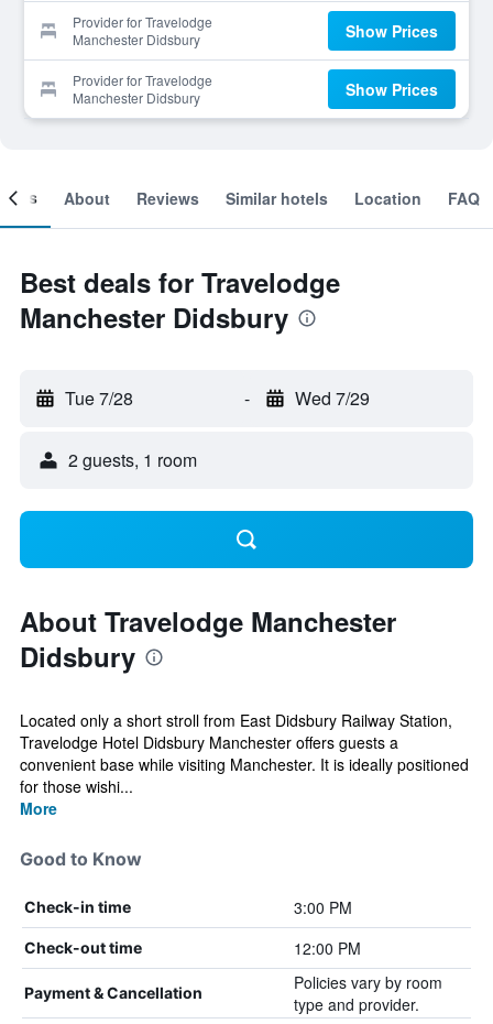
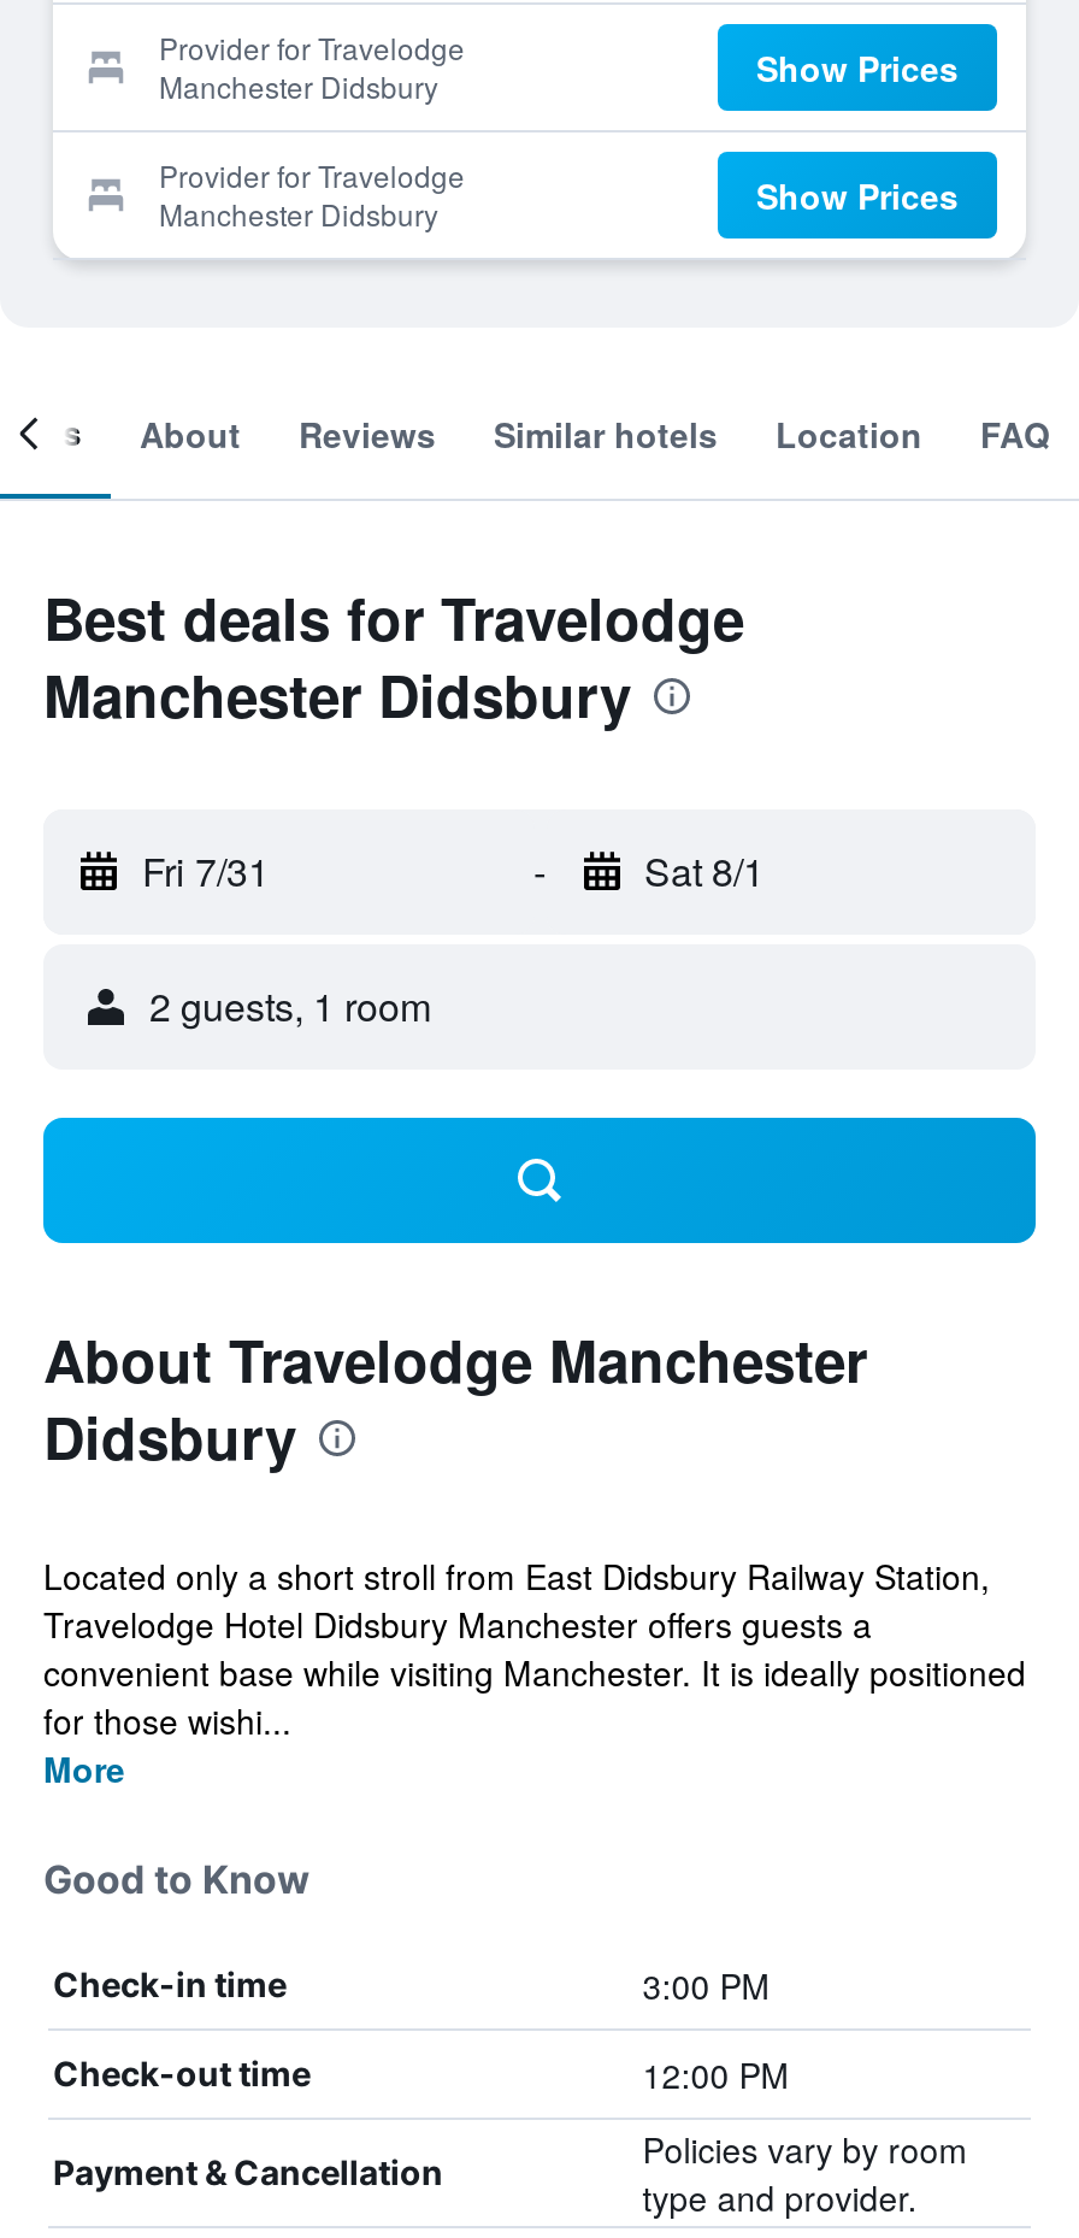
[65,385,133,411] Tue 7/28 -> [142,843,270,899] Fri 7/31
[294,385,369,411] Wed 7/29 -> [644,843,765,899] Sat 8/1

